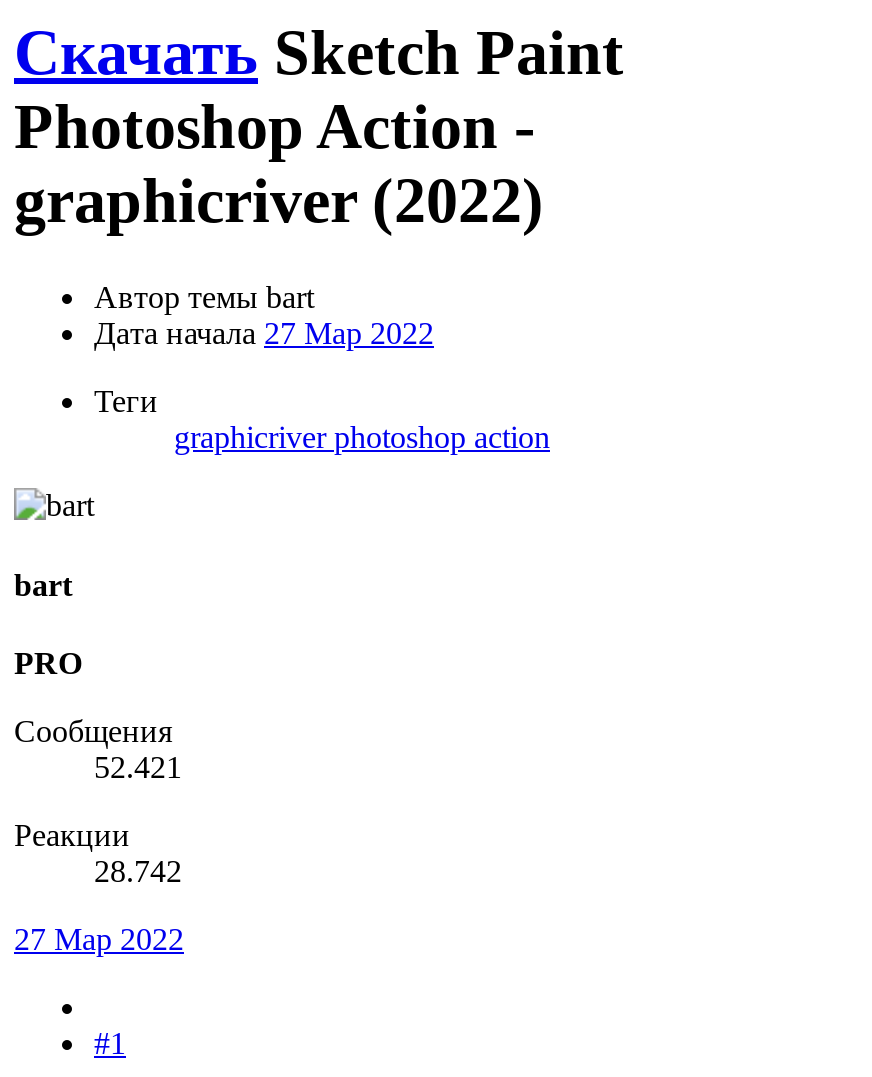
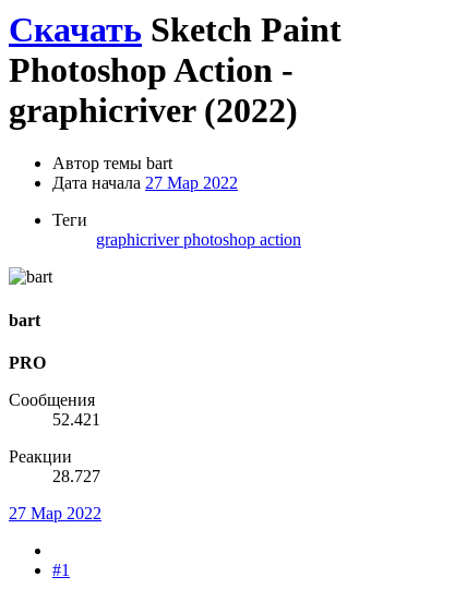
[94,854,182,888] 28.742 -> [52,467,100,485] 28.727

